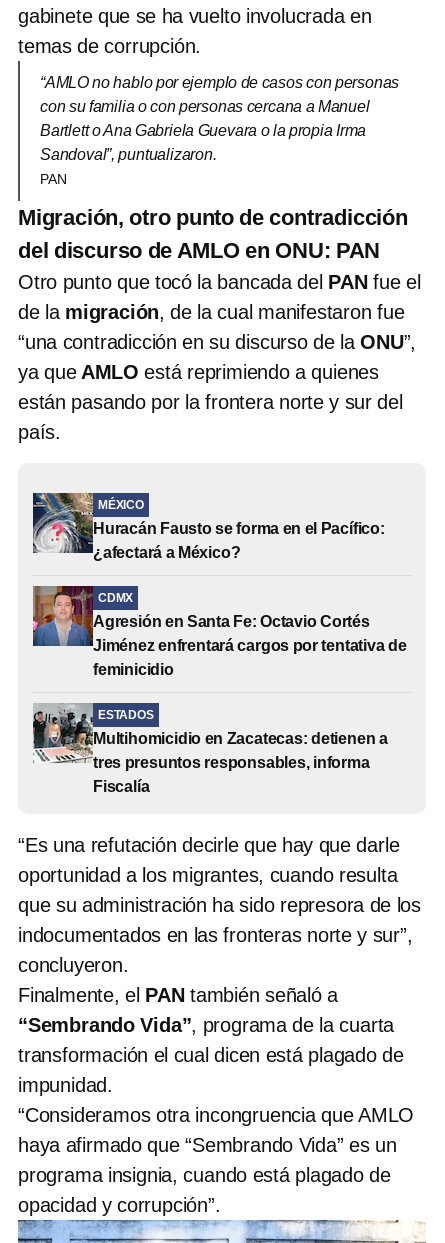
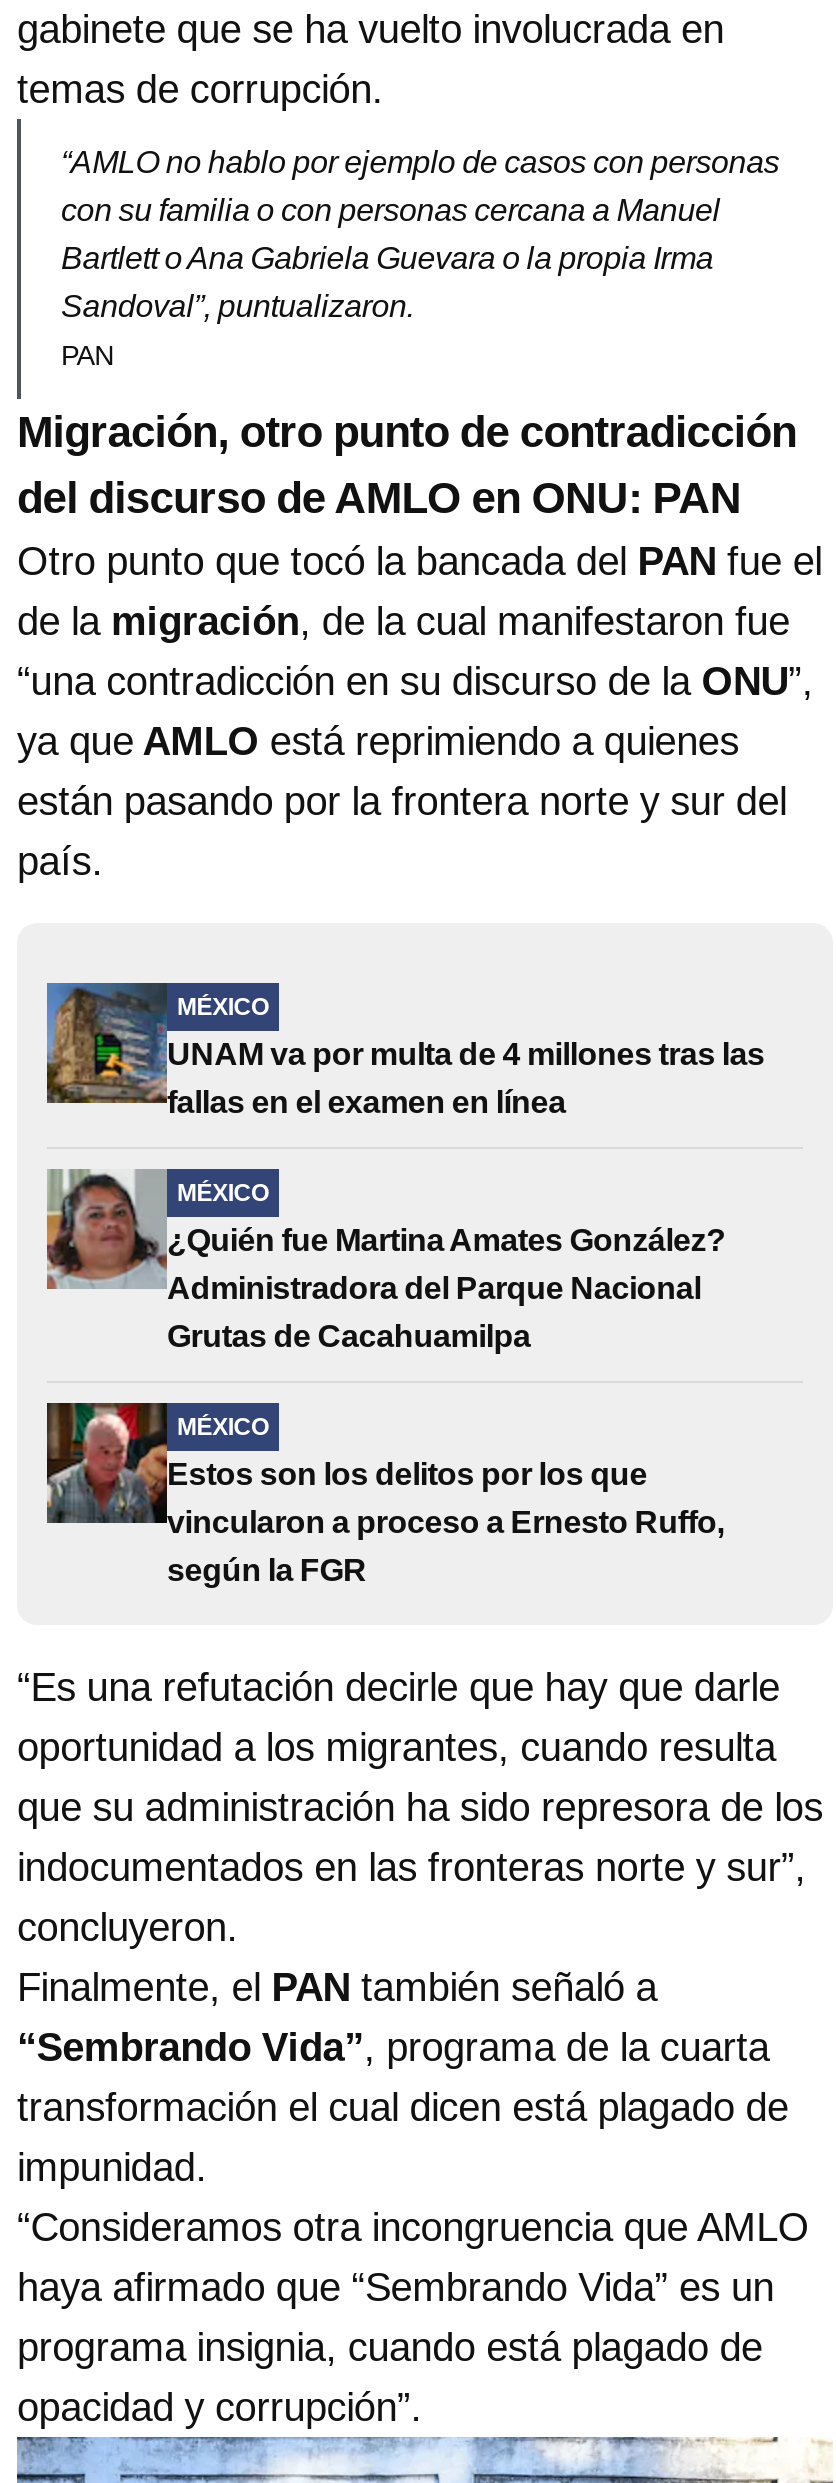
[32,492,385,561] [image] | Huracán Fausto se forma en el Pacífico: | ¿afectará a México? -> [45,981,765,1120] [image] | UNAM va por multa de 4 millones tras las | fallas en el examen en línea
[32,585,407,678] [image] | Agresión en Santa Fe: Octavio Cortés | Jiménez enfrentará cargos por tentativa de | feminicidio -> [45,1169,726,1354] [image] | ¿Quién fue Martina Amates González? | Administradora del Parque Nacional | Grutas de Cacahuamilpa
[98,591,133,605] CDMX -> [177,1180,269,1208] MÉXICO
[32,703,388,795] [image] | Multihomicidio en Zacatecas: detienen a | tres presuntos responsables, informa | Fiscalía -> [45,1401,724,1588] [image] | Estos son los delitos por los que | vincularon a proceso a Ernesto Ruffo, | según la FGR
[98,708,154,722] ESTADOS -> [177,1414,269,1442] MÉXICO

